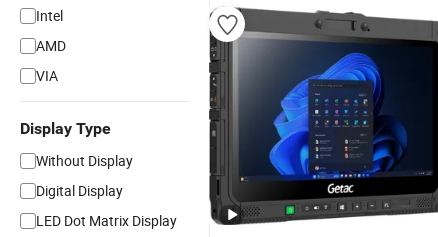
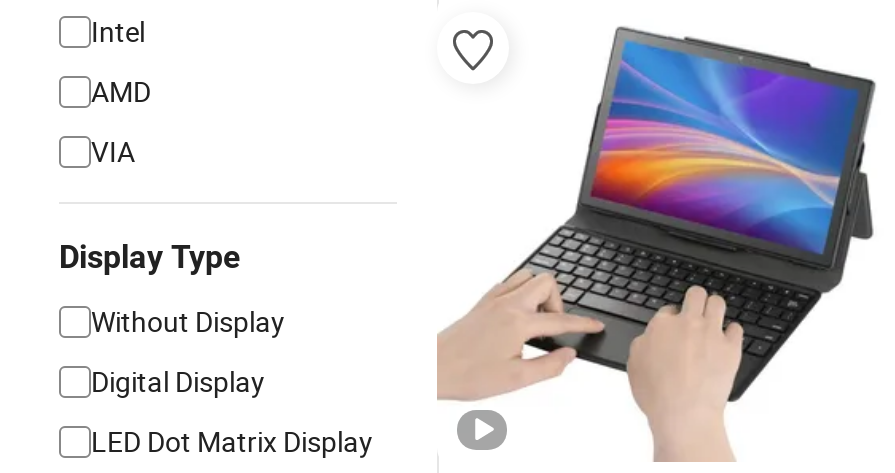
[208,7,435,230] [image] -> [437,16,889,464] [image]

